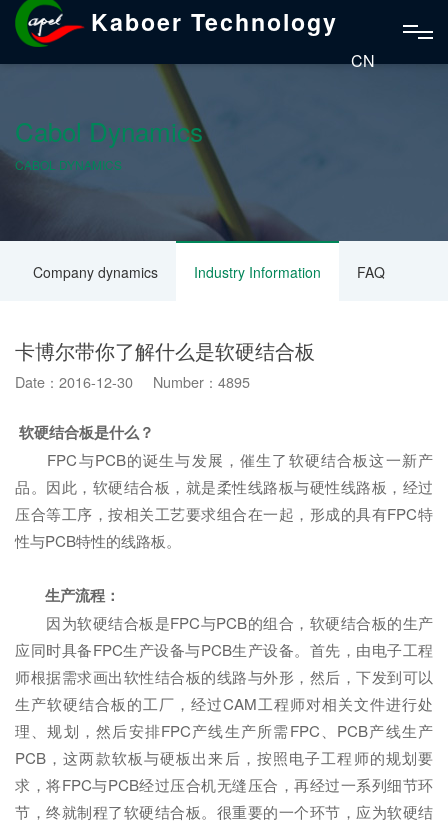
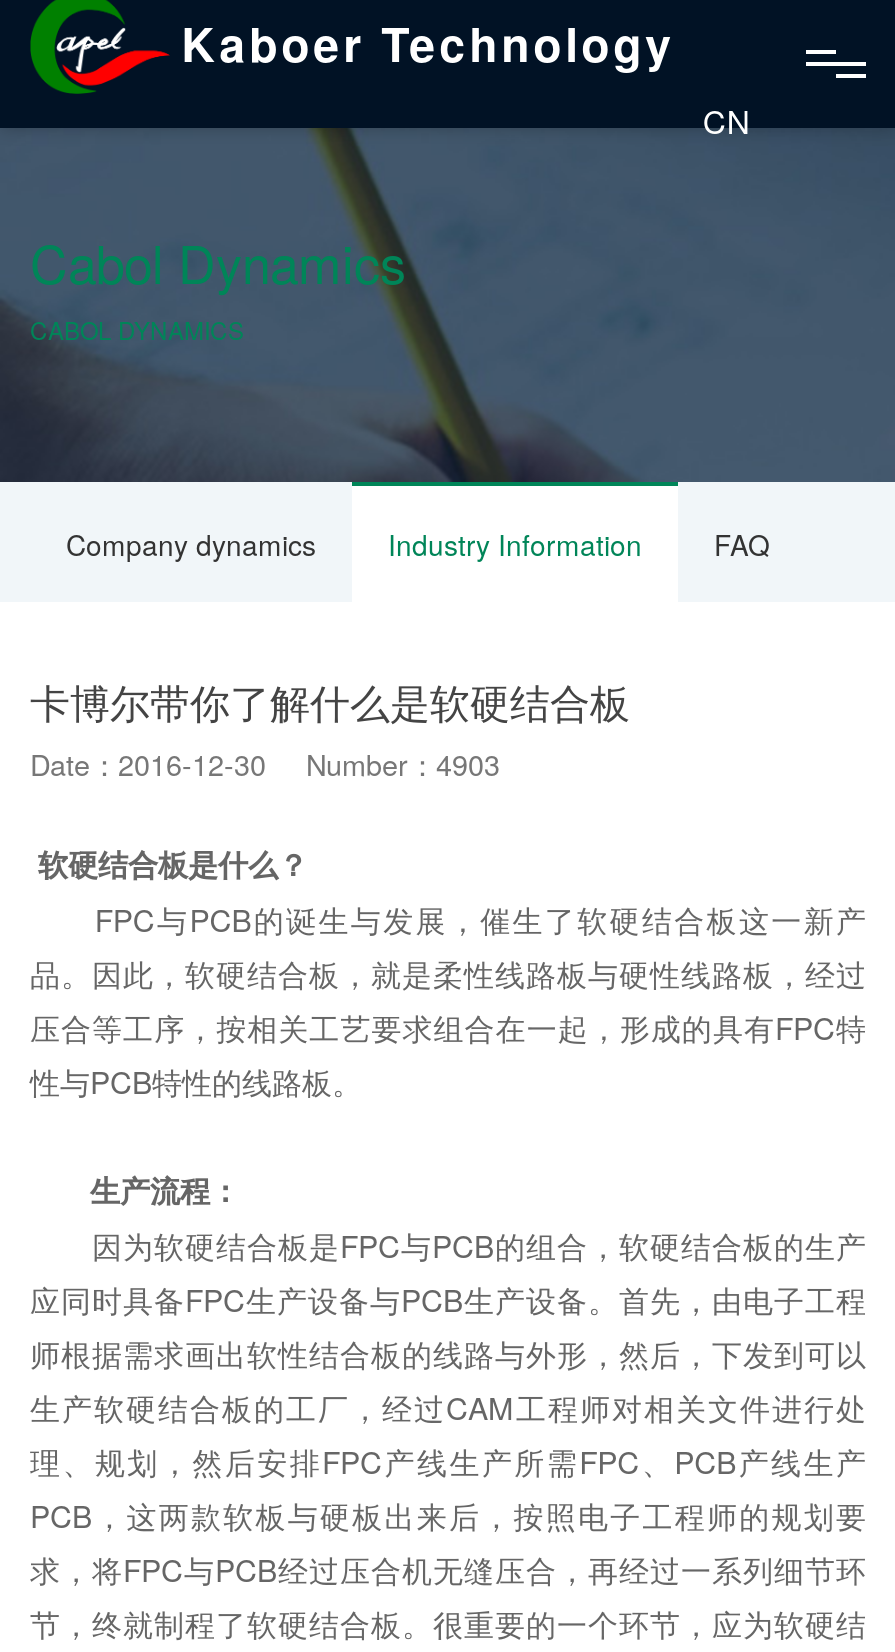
[15,371,250,392] Date：2016-12-30 Number：4895 -> [30,742,500,784] Date：2016-12-30 Number：4903

